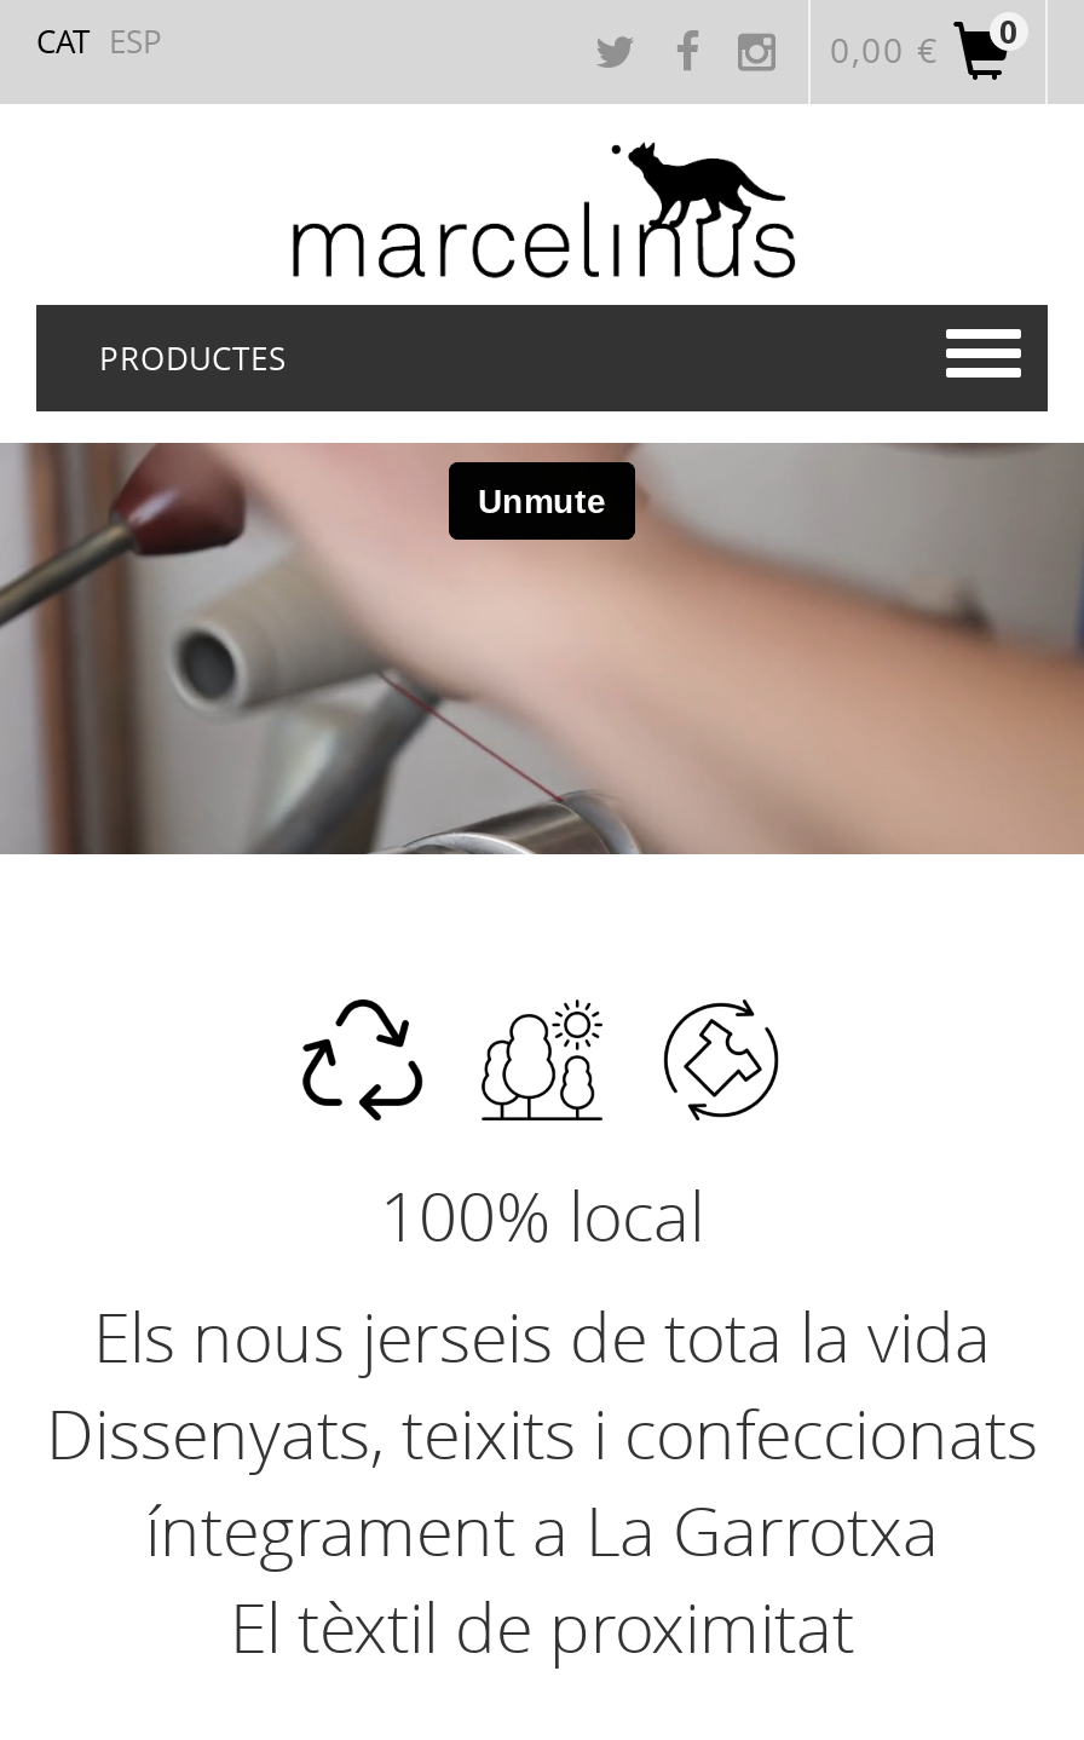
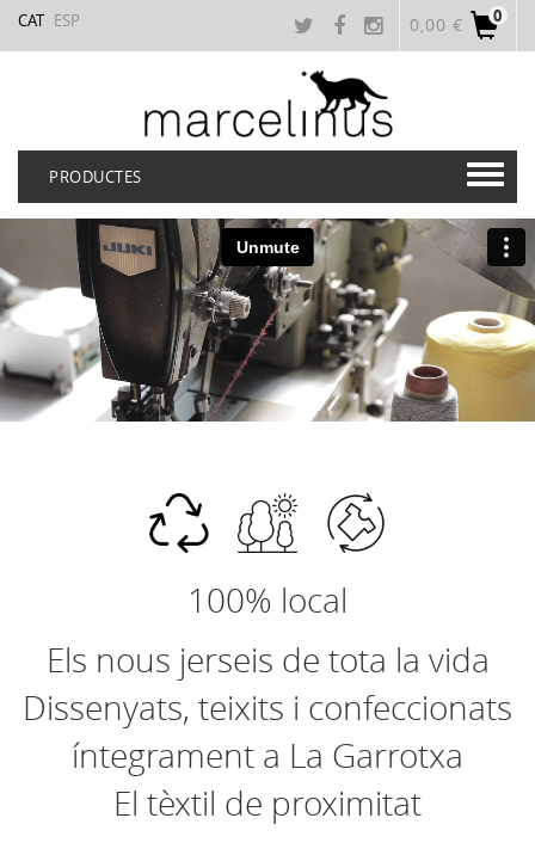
[7,440,1077,857] [image] -> [4,217,531,422] [image]

